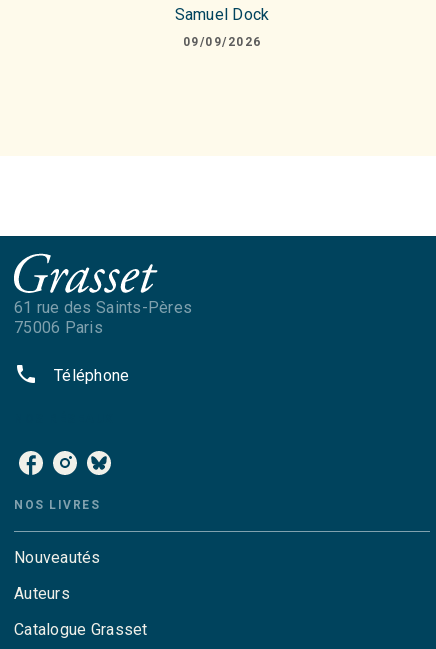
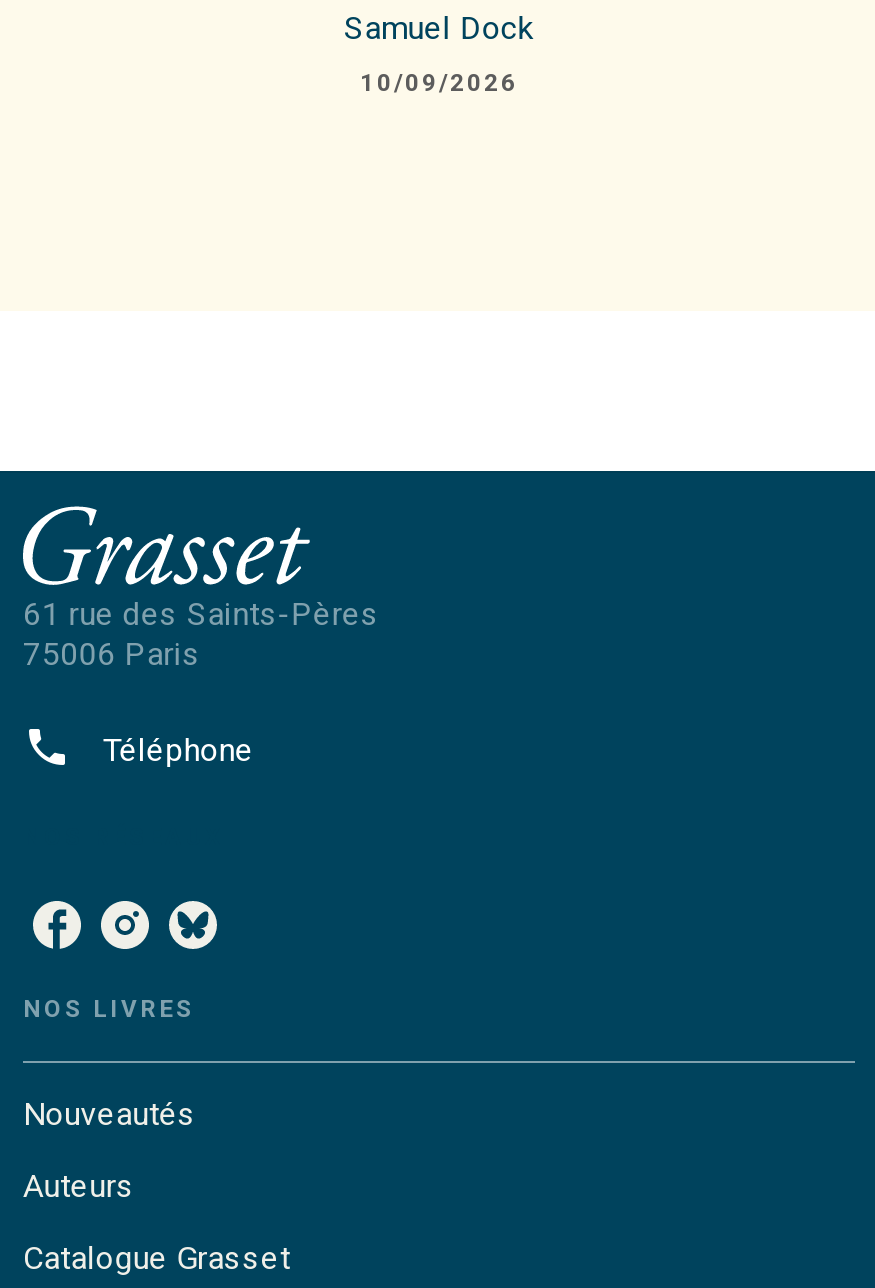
[182,35,261,49] 09/09/2026 -> [360,68,518,96] 10/09/2026

